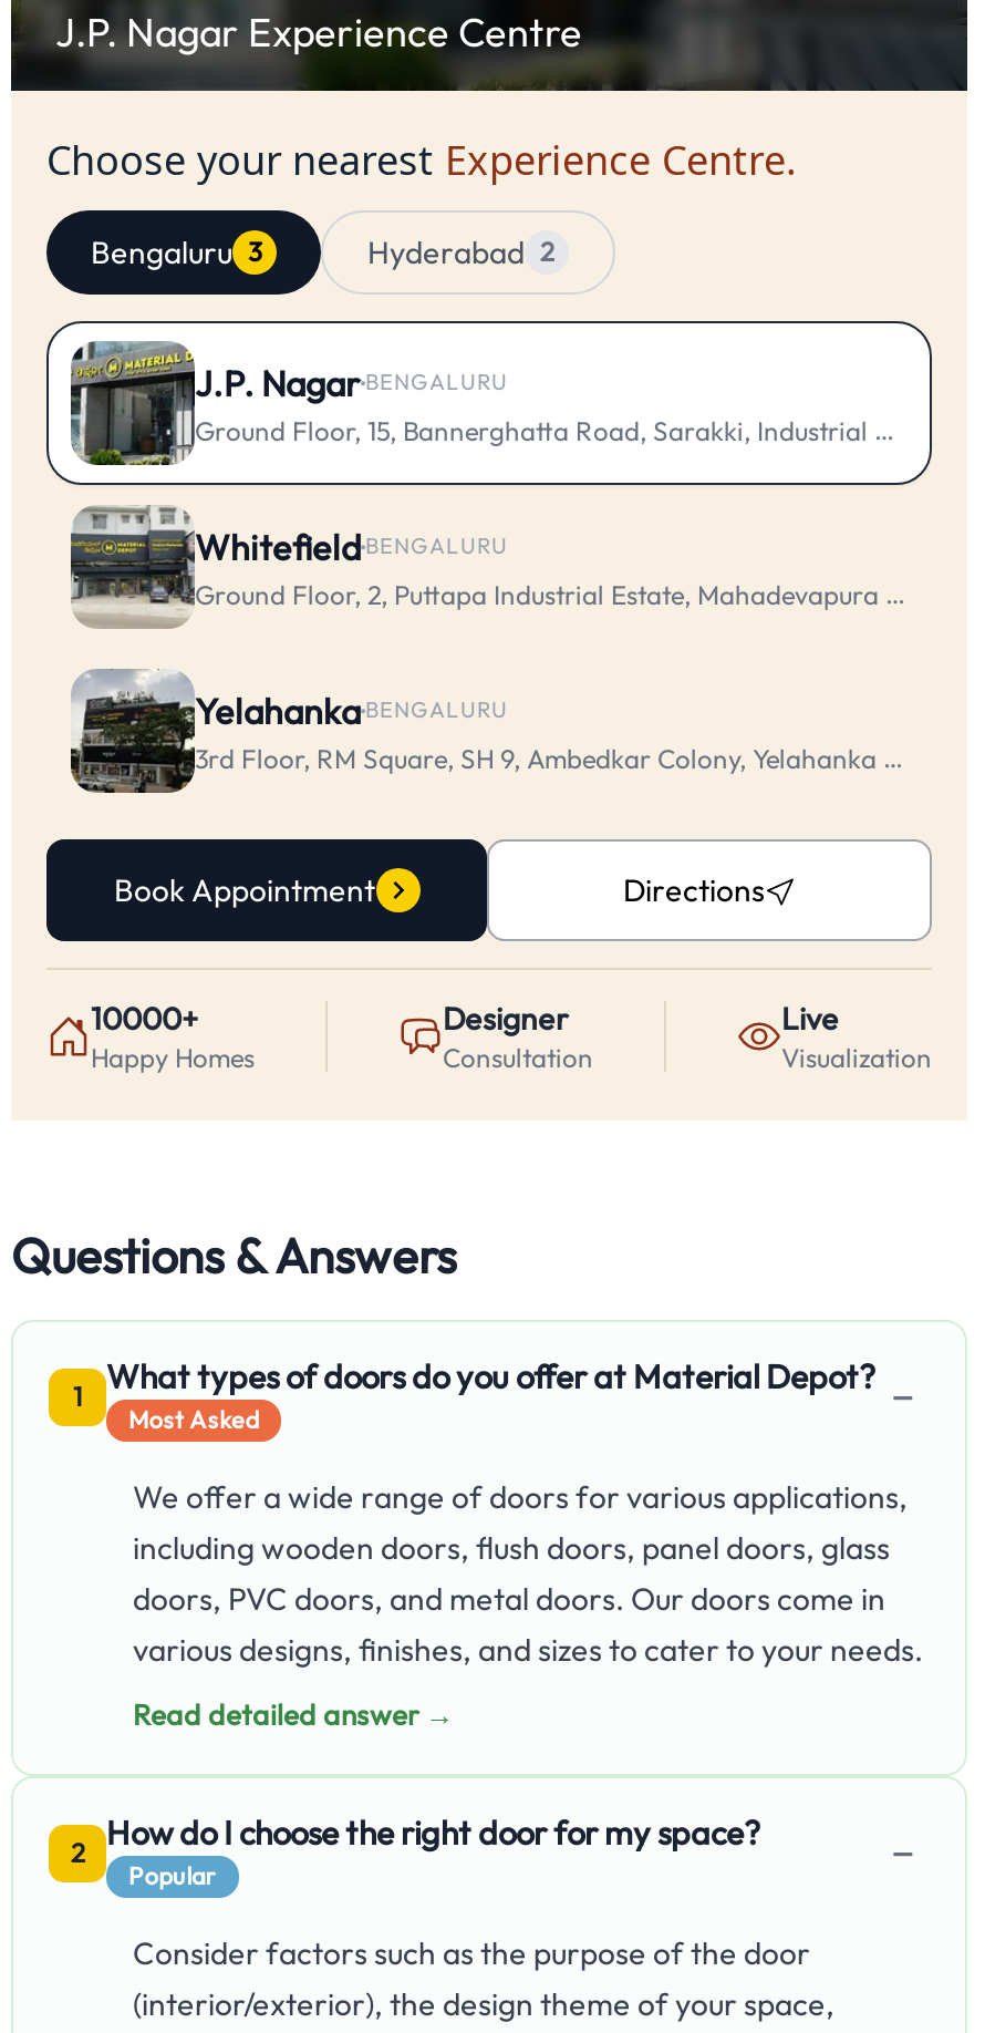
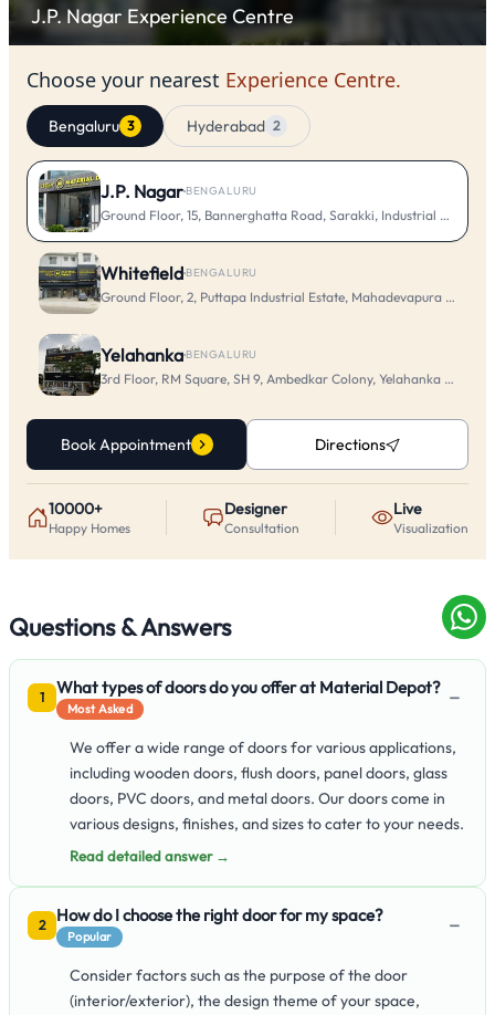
none -> [441,594,487,640] [image]

